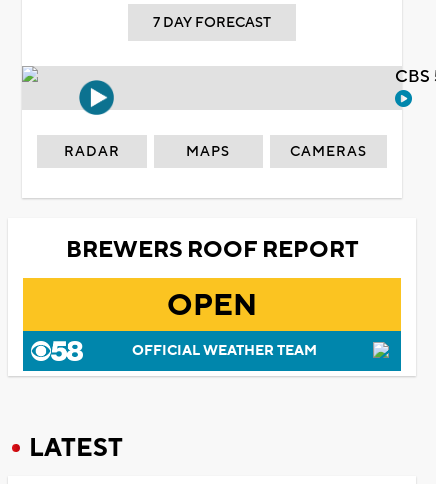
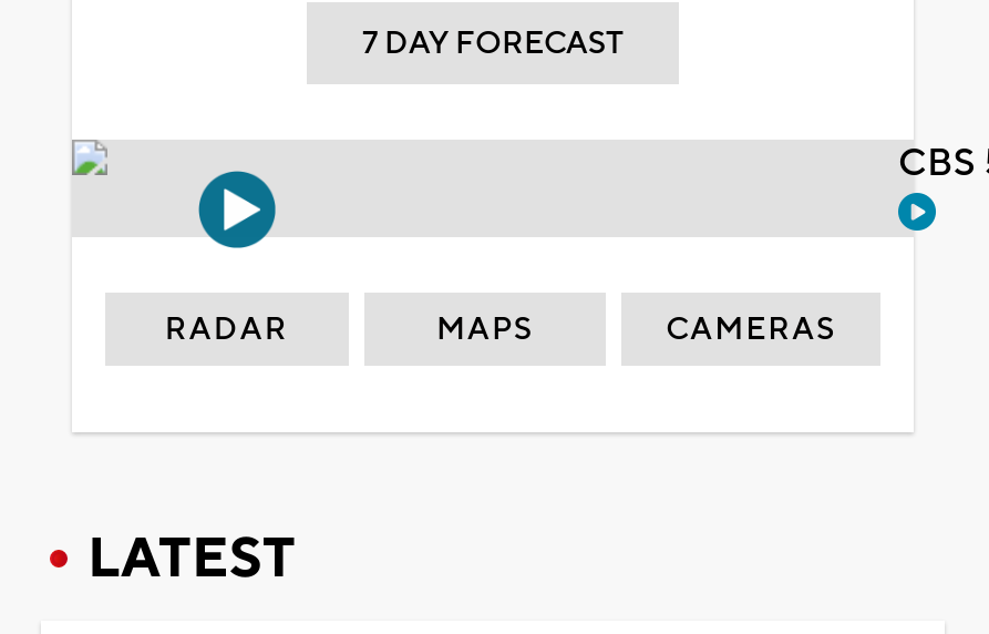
[65,235,358,360] BREWERS ROOF REPORT | OPEN | OFFICIAL WEATHER TEAM -> none

